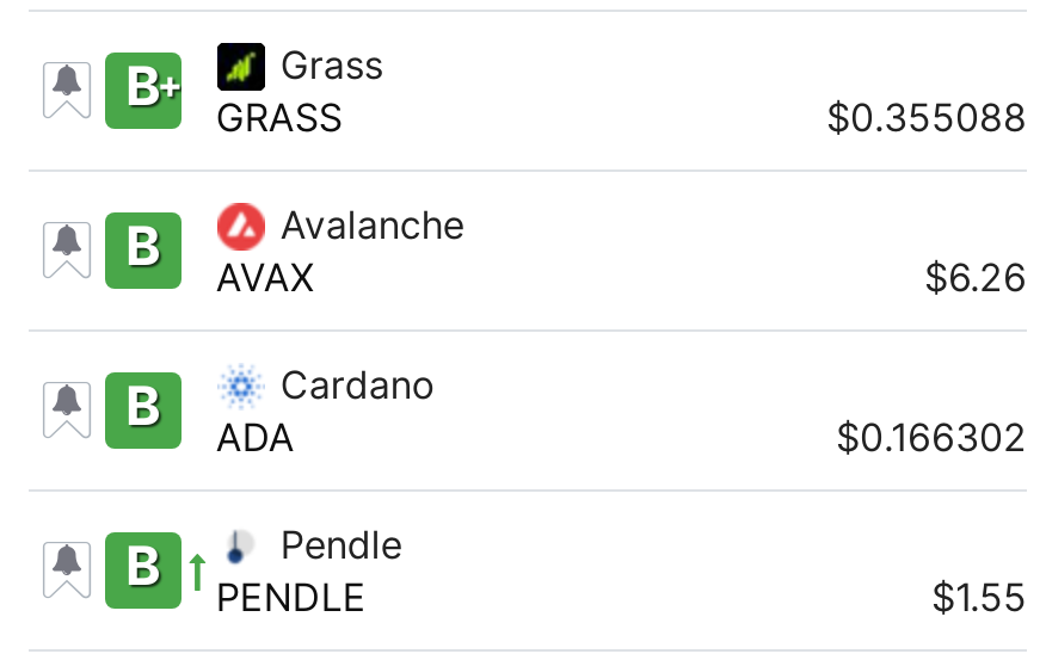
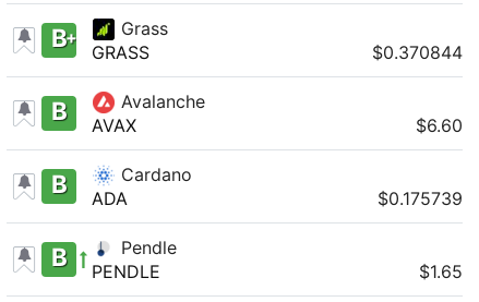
[826,93,1027,141] $0.355088 -> [372,41,463,63] $0.370844
[924,253,1027,301] $6.26 -> [416,114,463,136] $6.60
[836,413,1027,461] $0.166302 -> [378,188,463,209] $0.175739
[931,573,1027,621] $1.55 -> [419,261,463,282] $1.65

